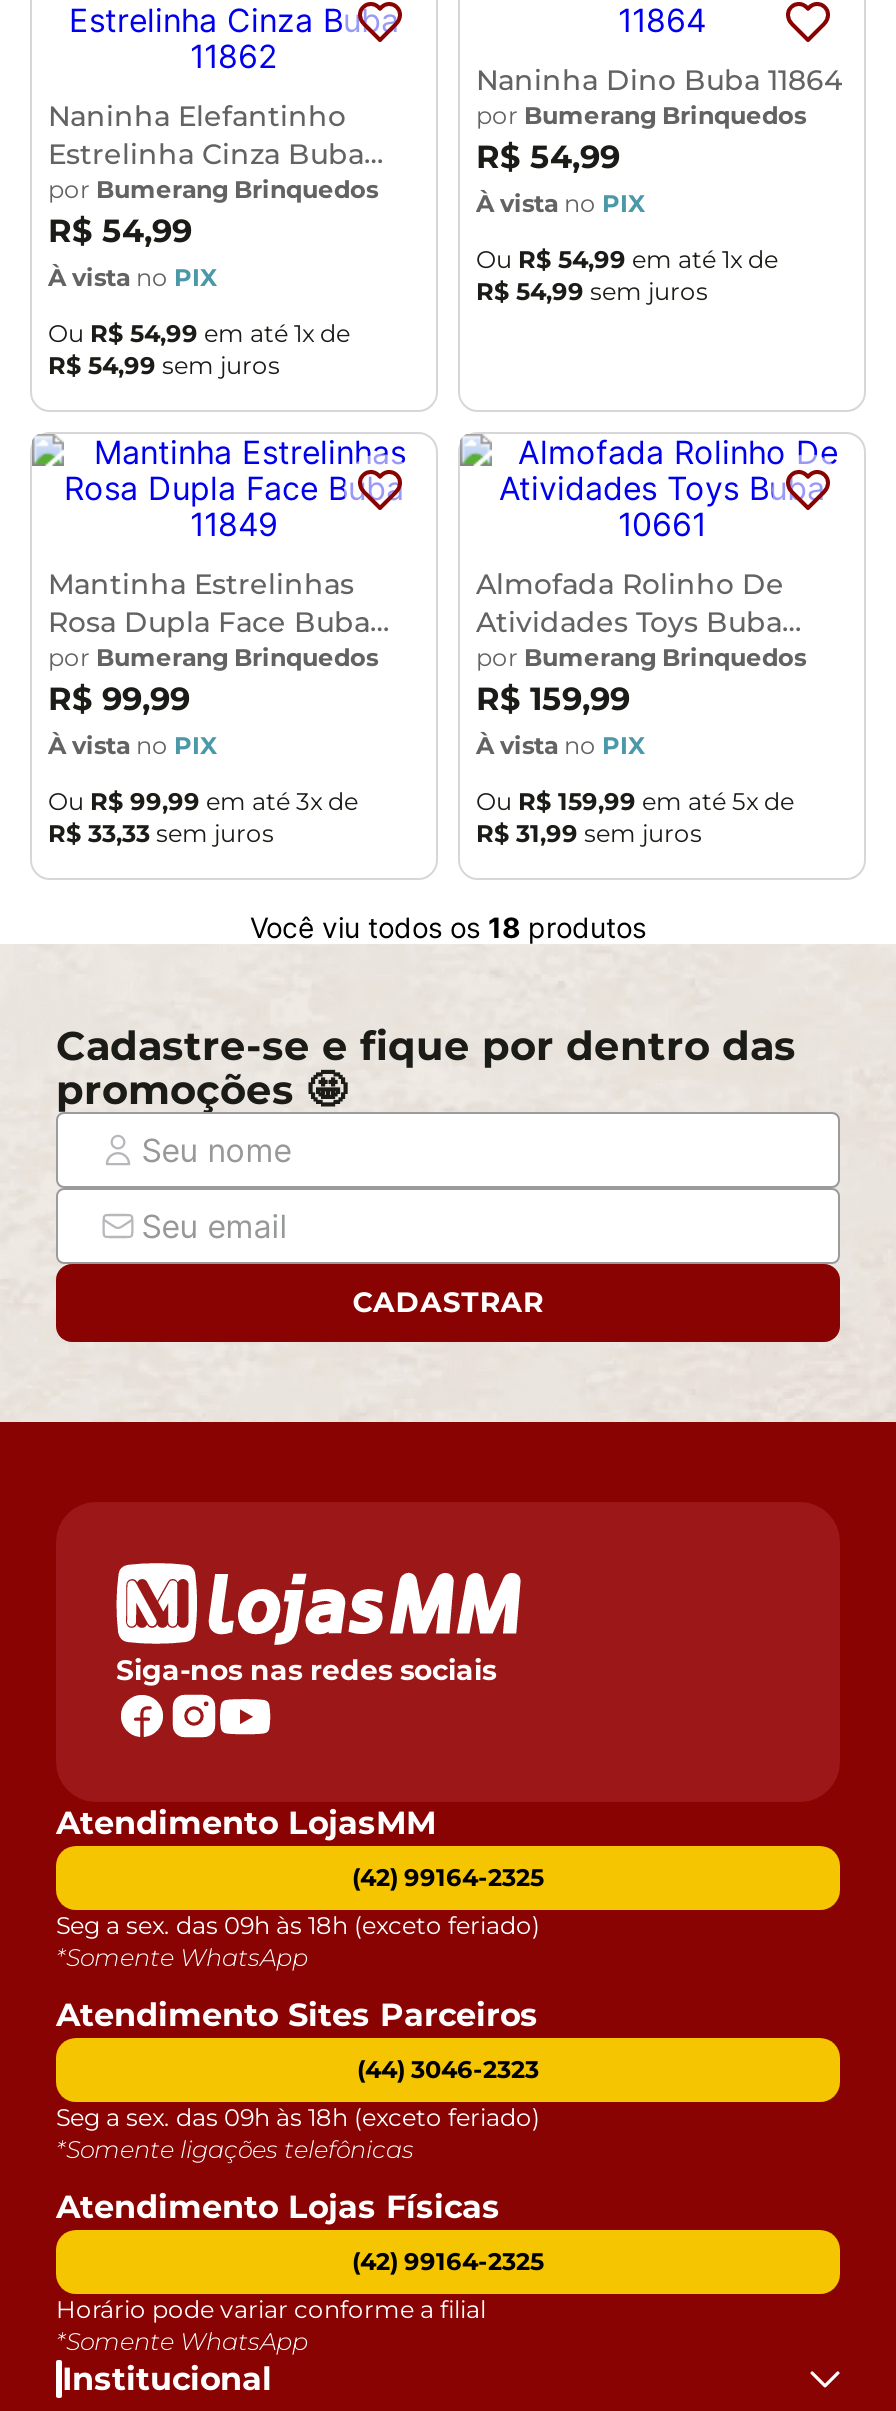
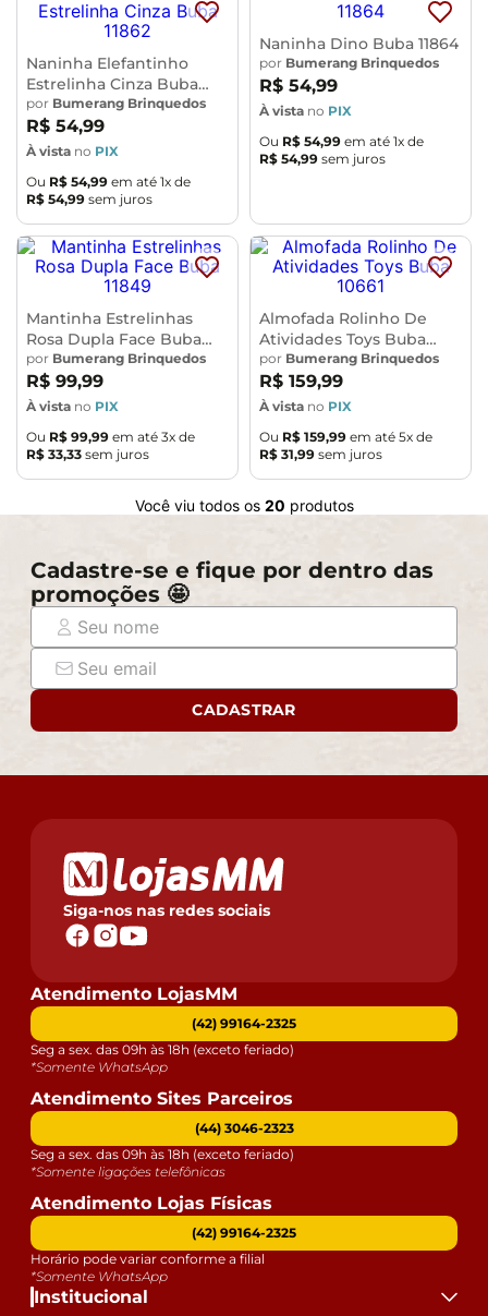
[250,909,646,943] Você viu todos os 18 produtos -> [135,496,353,514] Você viu todos os 20 produtos

